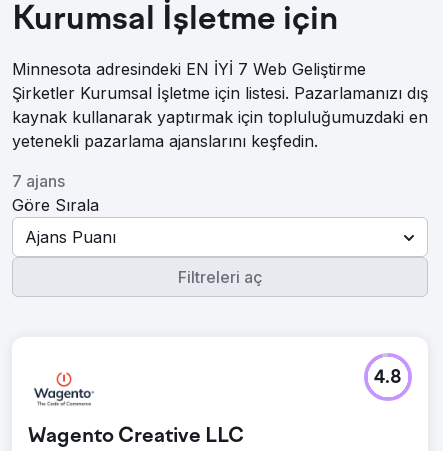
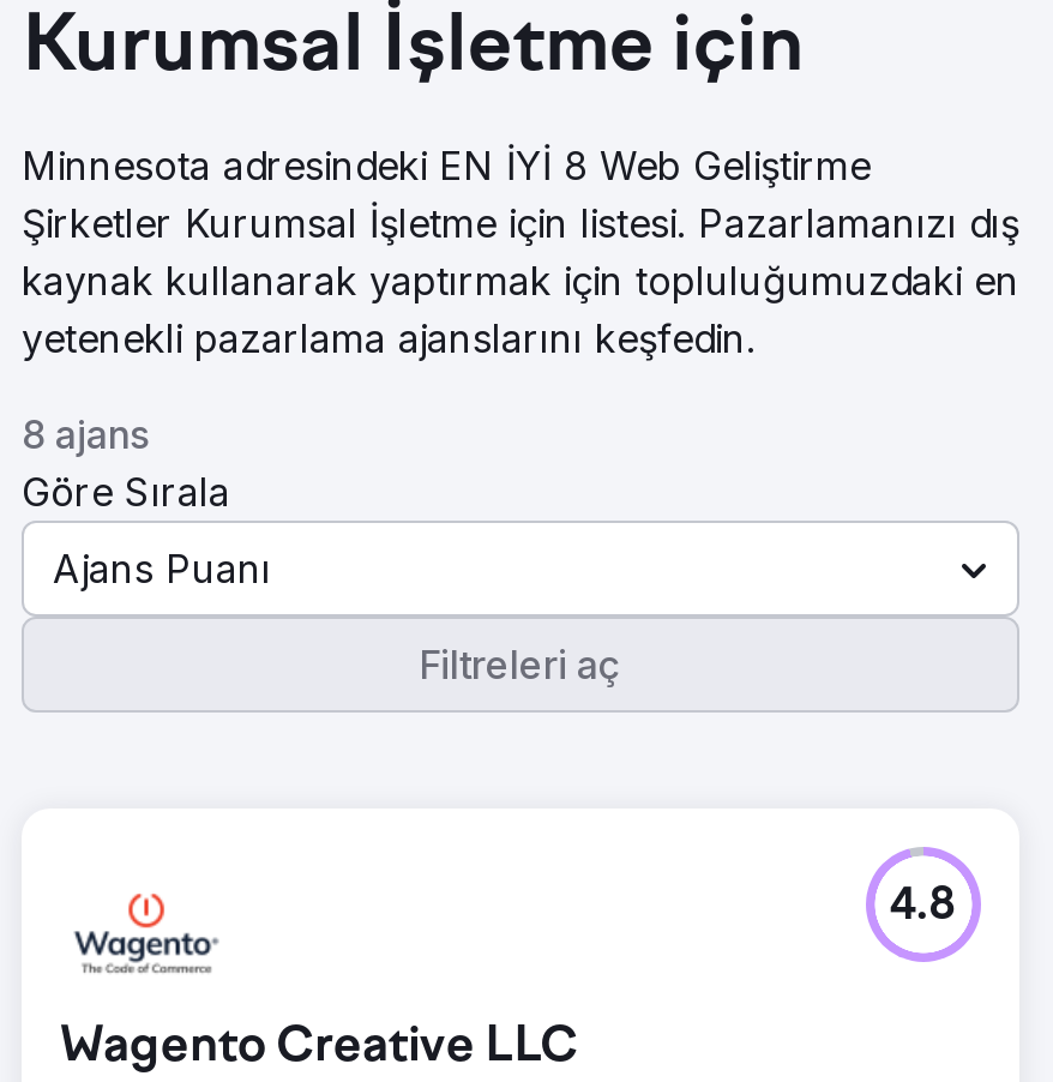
[12,59,366,79] Minnesota adresindeki EN İYİ 7 Web Geliştirme -> [22,142,871,190] Minnesota adresindeki EN İYİ 8 Web Geliştirme
[12,171,65,191] 7 ajans -> [22,410,149,458] 8 ajans

